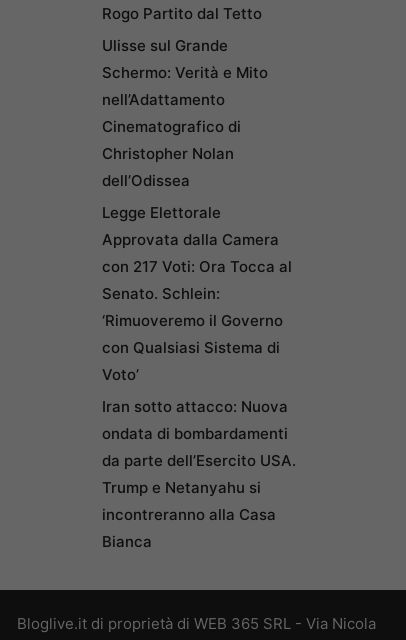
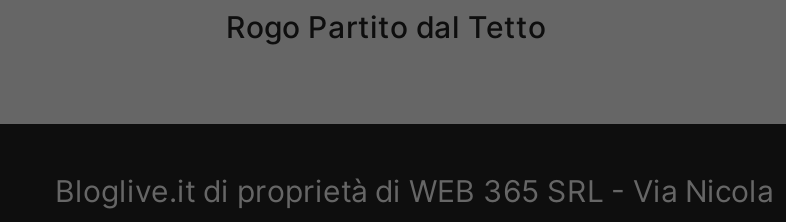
[102,36,296,551] Ulisse sul Grande | Schermo: Verità e Mito | nell’Adattamento | Cinematografico di | Christopher Nolan | dell’Odissea | Legge Elettorale | Approvata dalla Camera | con 217 Voti: Ora Tocca al | Senato. Schlein: | ‘Rimuoveremo il Governo | con Qualsiasi Sistema di | Voto’ | Iran sotto attacco: Nuova | ondata di bombardamenti | da parte dell’Esercito USA. | Trump e Netanyahu si | incontreranno alla Casa | Bianca -> none

